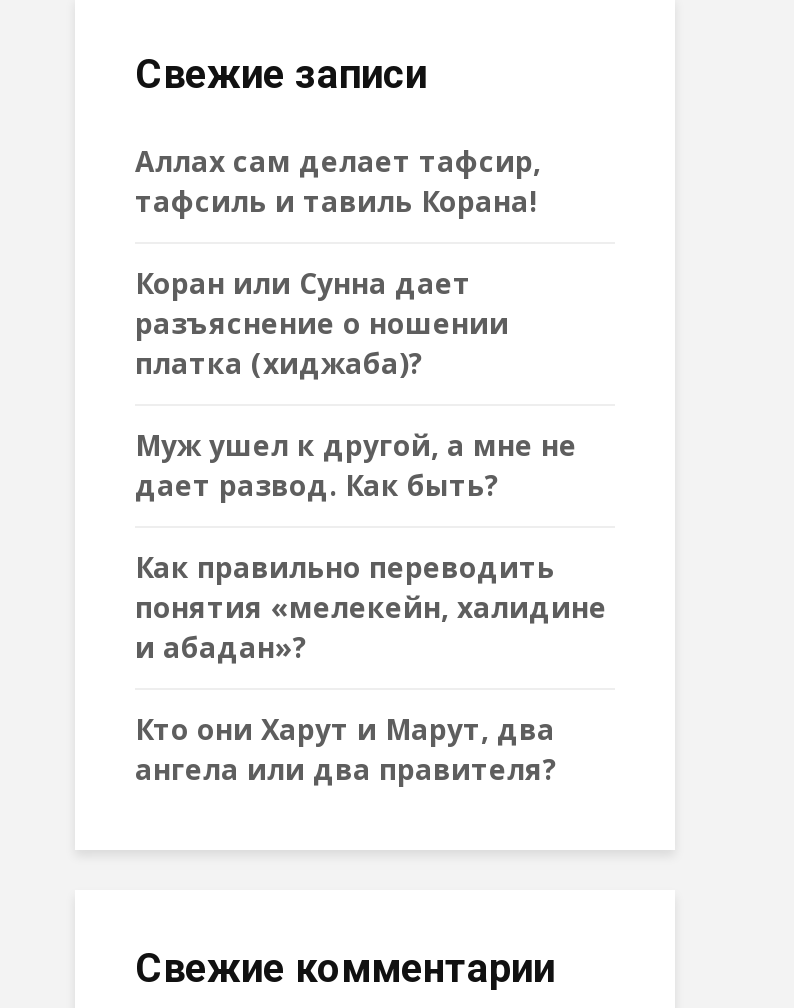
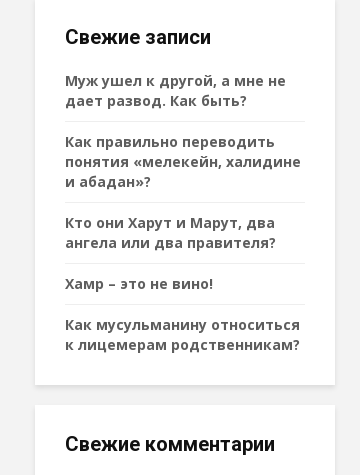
[135,142,541,382] Аллах сам делает тафсир, | тафсиль и тавиль Корана! | Коран или Сунна дает | разъяснение о ношении | платка (хиджаба)? -> none
moved [135,426,607,788] -> [65,71,301,252]: Муж ушел к другой, а мне не | дает развод. Как быть? | Как правильно переводить | понятия «мелекейн, халидине | и абадан»? | Кто они Харут и Марут, два | ангела или два правителя?
none -> [65,274,300,354] Хамр – это не вино! | Как мусульманину относиться | к лицемерам родственникам?

